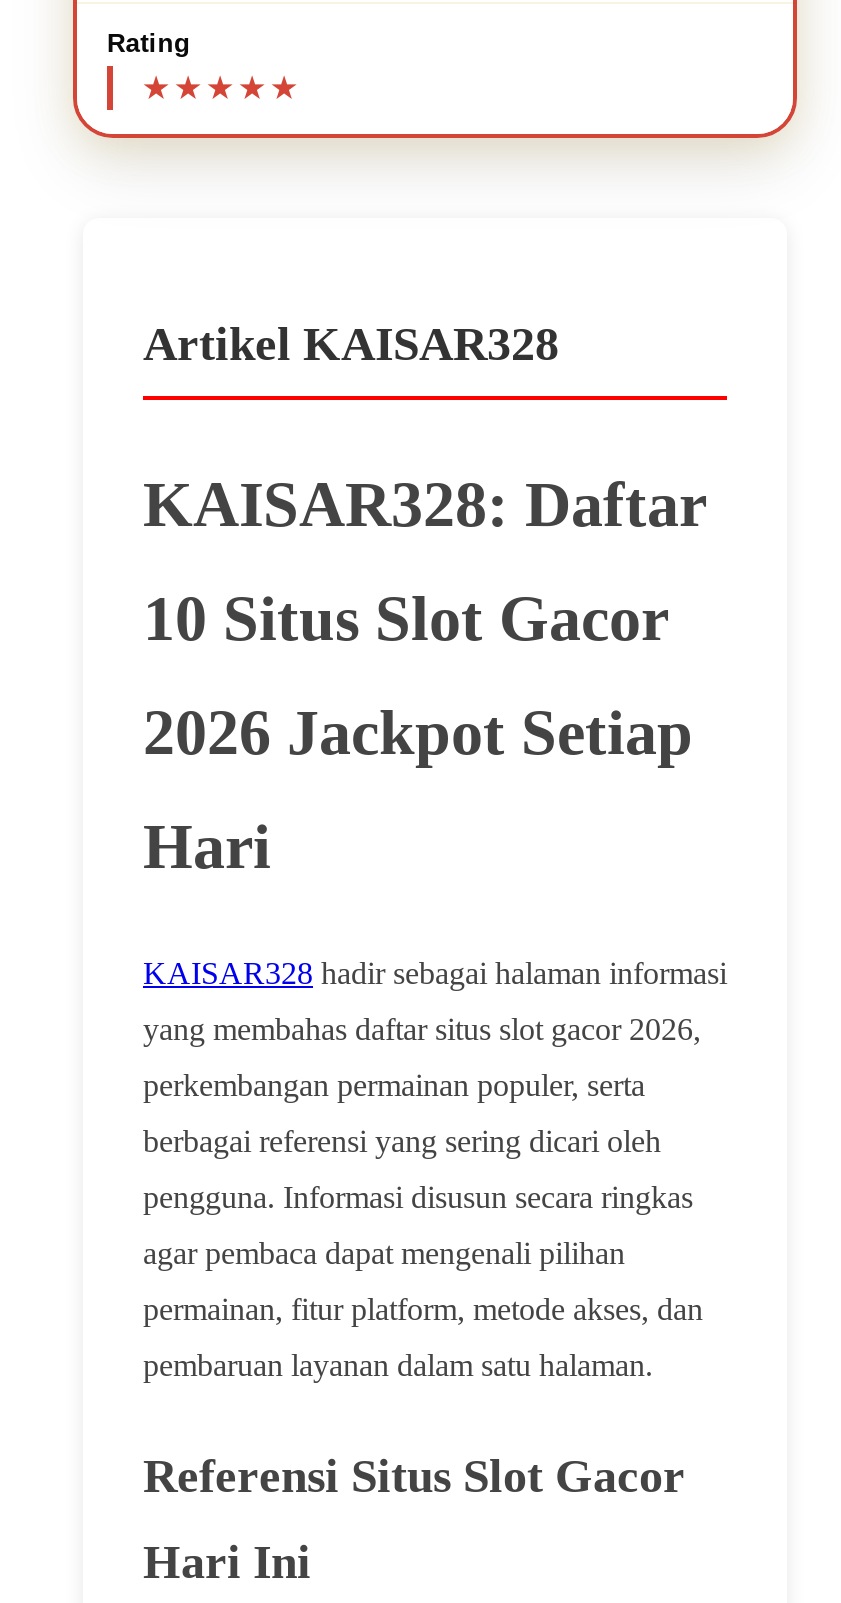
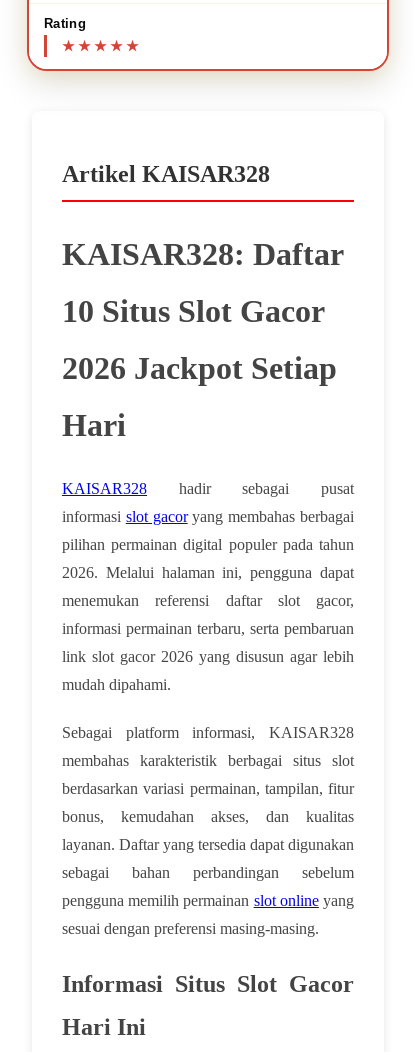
[143,956,727,1502] KAISAR328 hadir sebagai halaman informasi | yang membahas daftar situs slot gacor 2026, | perkembangan permainan populer, serta | berbagai referensi yang sering dicari oleh | pengguna. Informasi disusun secara ringkas | agar pembaca dapat mengenali pilihan | permainan, fitur platform, metode akses, dan | pembaruan layanan dalam satu halaman. | Referensi Situs Slot Gacor -> [62,480,354,997] KAISAR328 hadir sebagai pusat | informasi slot gacor yang membahas berbagai | pilihan permainan digital populer pada tahun | 2026. Melalui halaman ini, pengguna dapat | menemukan referensi daftar slot gacor, | informasi permainan terbaru, serta pembaruan | link slot gacor 2026 yang disusun agar lebih | mudah dipahami. | Sebagai platform informasi, KAISAR328 | membahas karakteristik berbagai situs slot | berdasarkan variasi permainan, tampilan, fitur | bonus, kemudahan akses, dan kualitas | layanan. Daftar yang tersedia dapat digunakan | sebagai bahan perbandingan sebelum | pengguna memilih permainan slot online yang | sesuai dengan preferensi masing-masing. | Informasi Situs Slot Gacor

